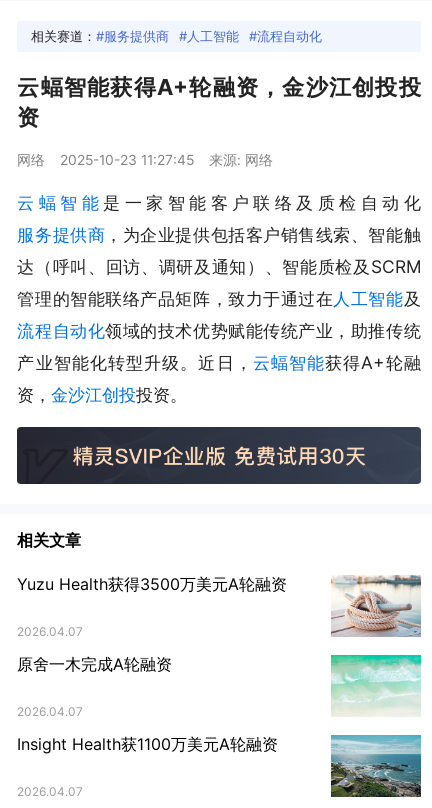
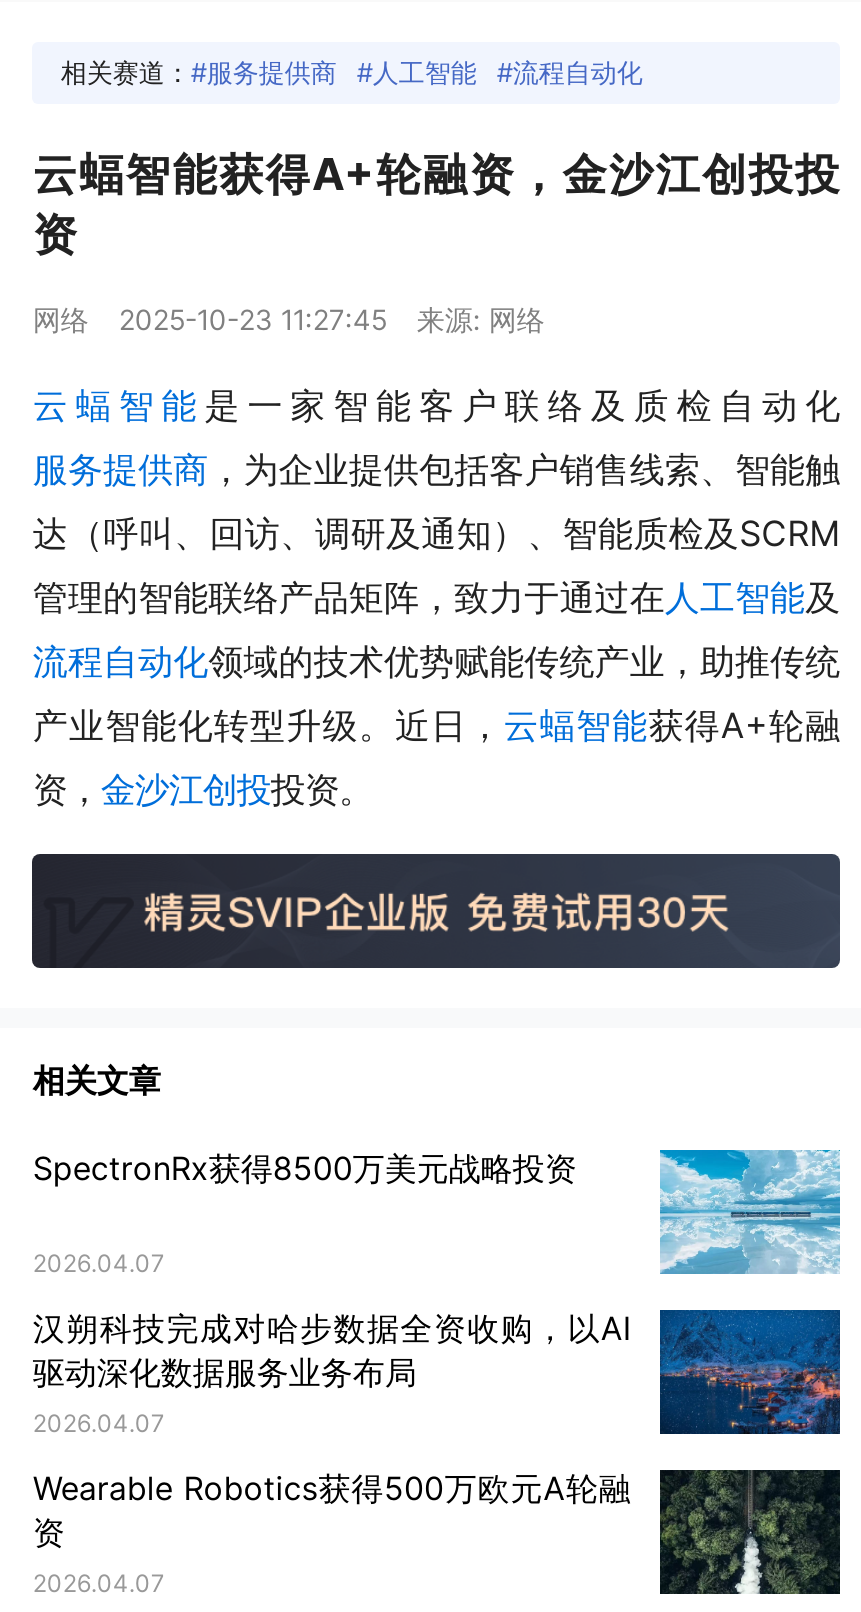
[17,574,287,594] Yuzu Health获得3500万美元A轮融资 -> [33,1149,577,1189] SpectronRx获得8500万美元战略投资
[331,575,422,637] [image] -> [658,1148,842,1276] [image]
[17,654,172,674] 原舍一木完成A轮融资 -> [33,1309,631,1393] 汉朔科技完成对哈步数据全资收购，以AI | 驱动深化数据服务业务布局
[331,654,422,717] [image] -> [658,1308,842,1436] [image]
[17,734,278,754] Insight Health获1100万美元A轮融资 -> [33,1469,631,1553] Wearable Robotics获得500万欧元A轮融 | 资
[330,734,422,798] [image] -> [658,1468,842,1596] [image]

